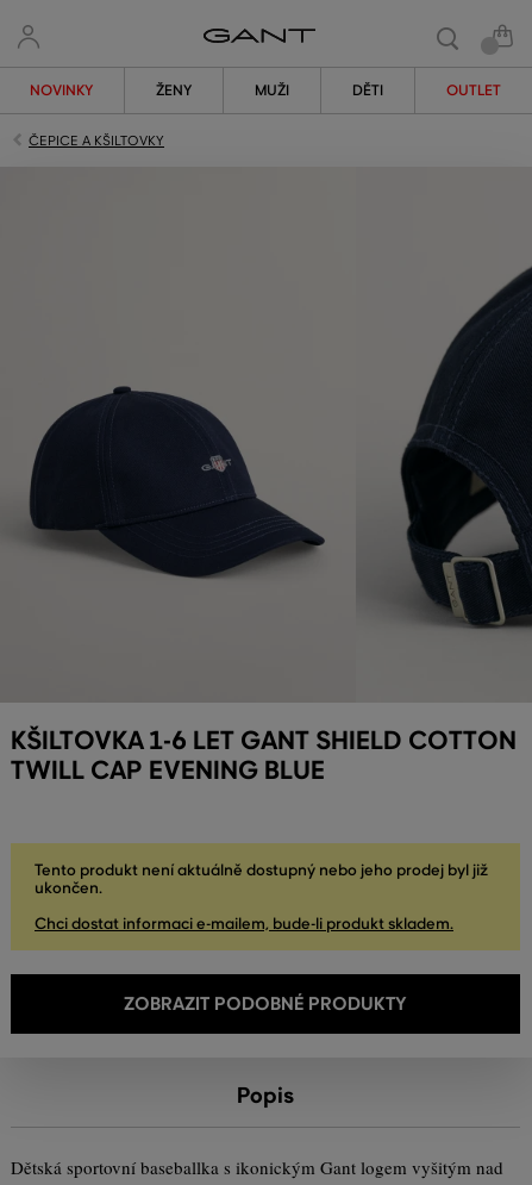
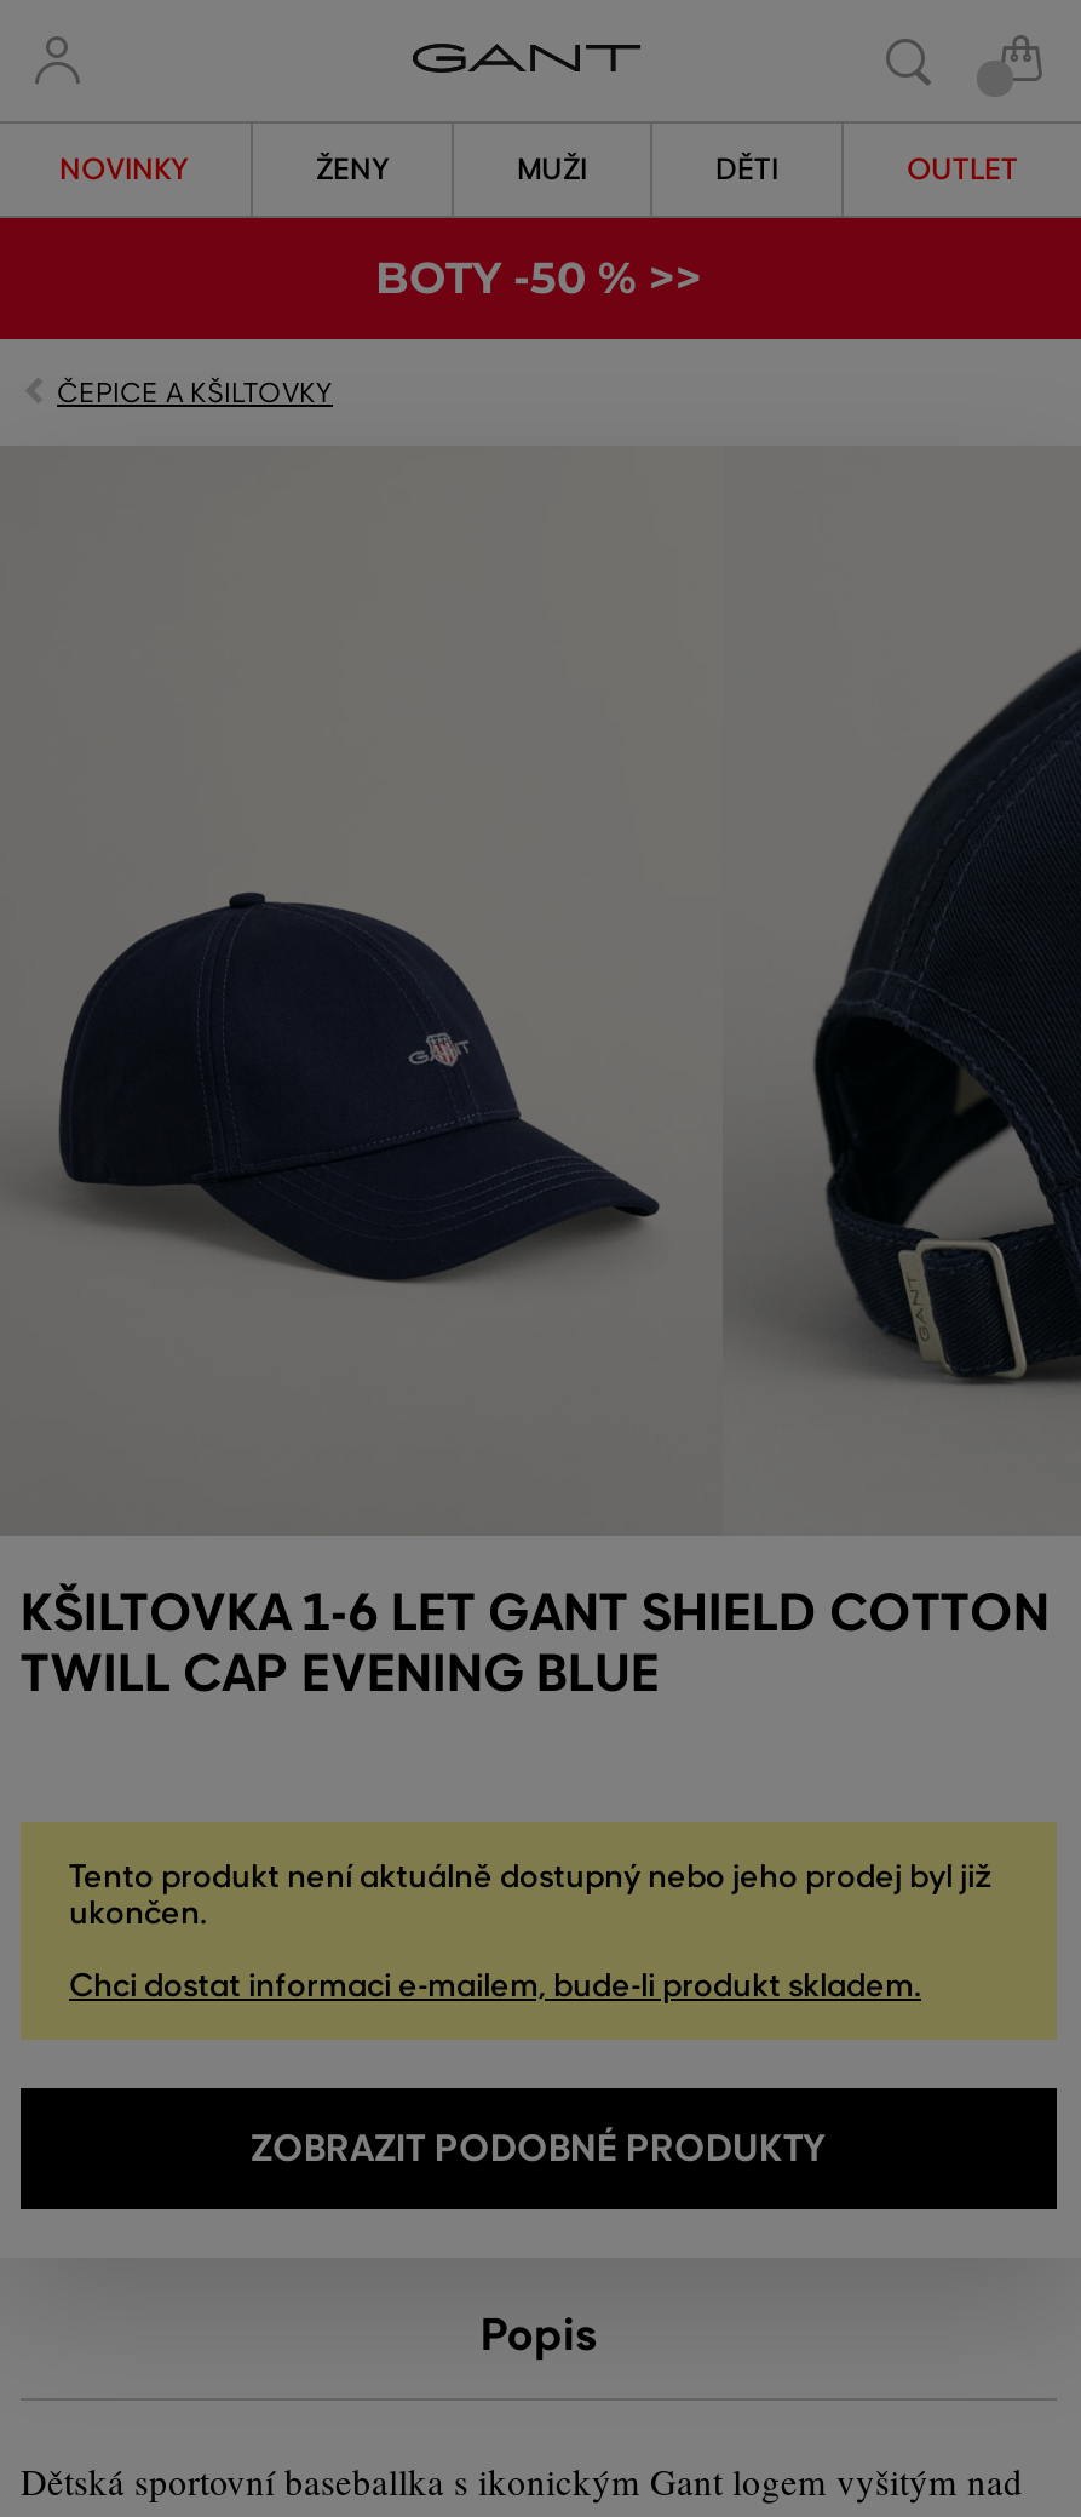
none -> [375,252,702,305] BOTY -50 % >>

